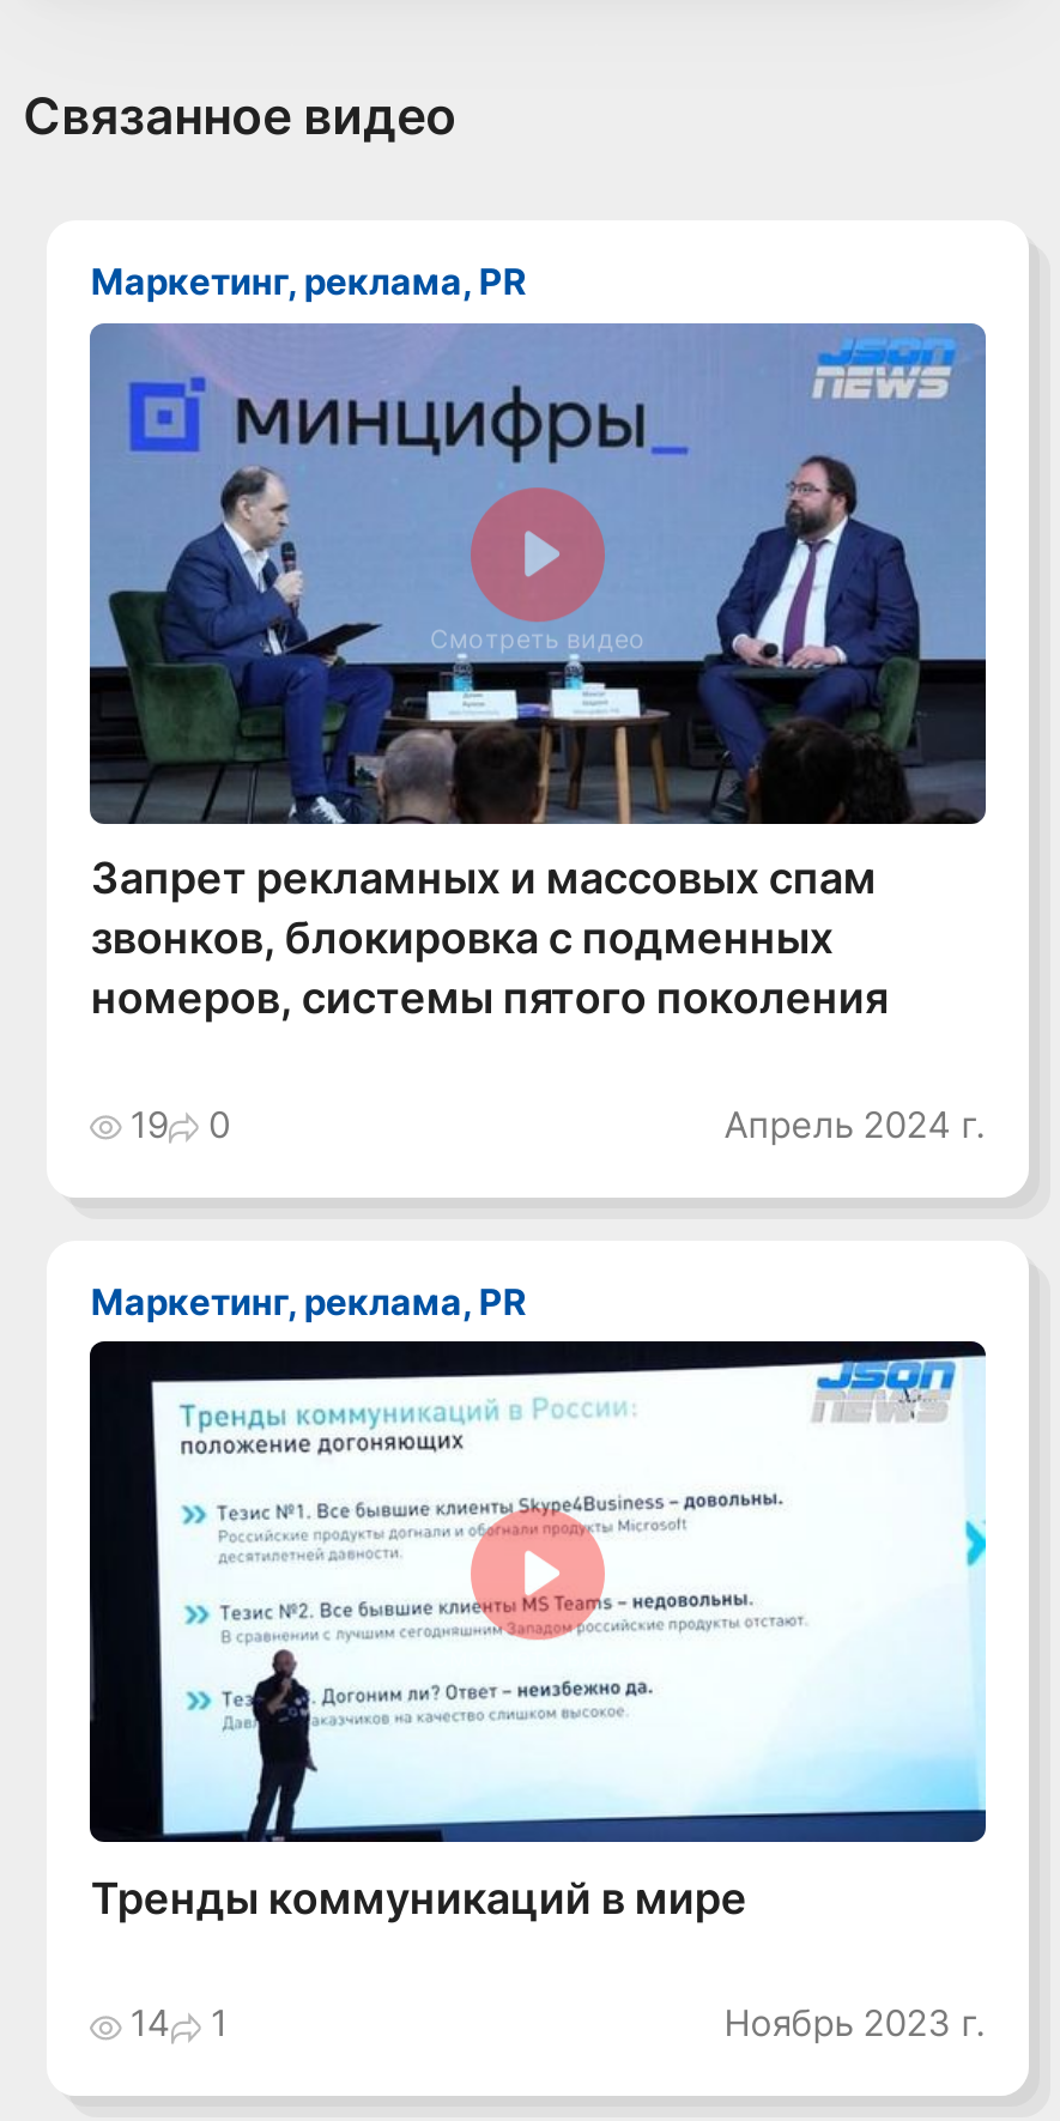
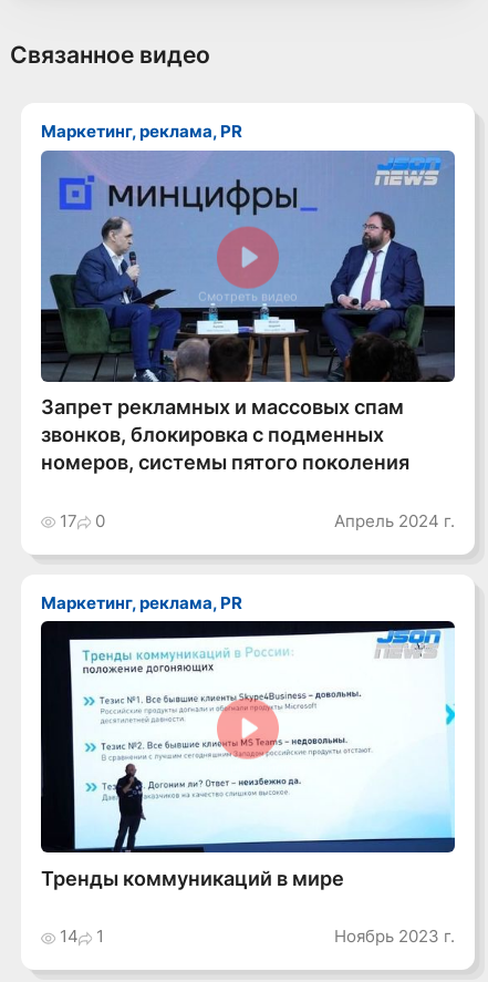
[130,1101,230,1147] 19 0 -> [60,510,106,531] 17 0

